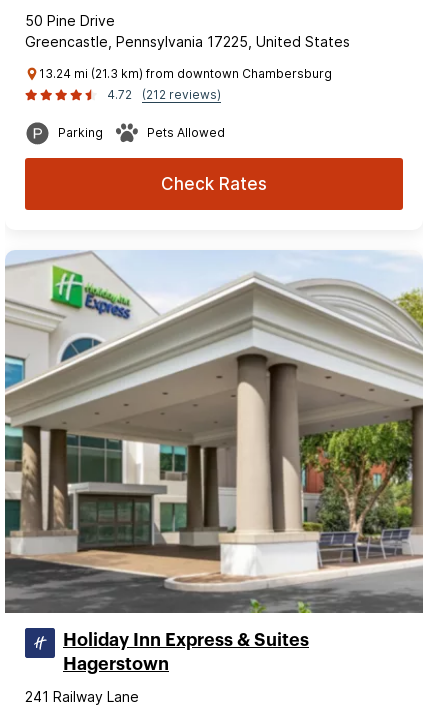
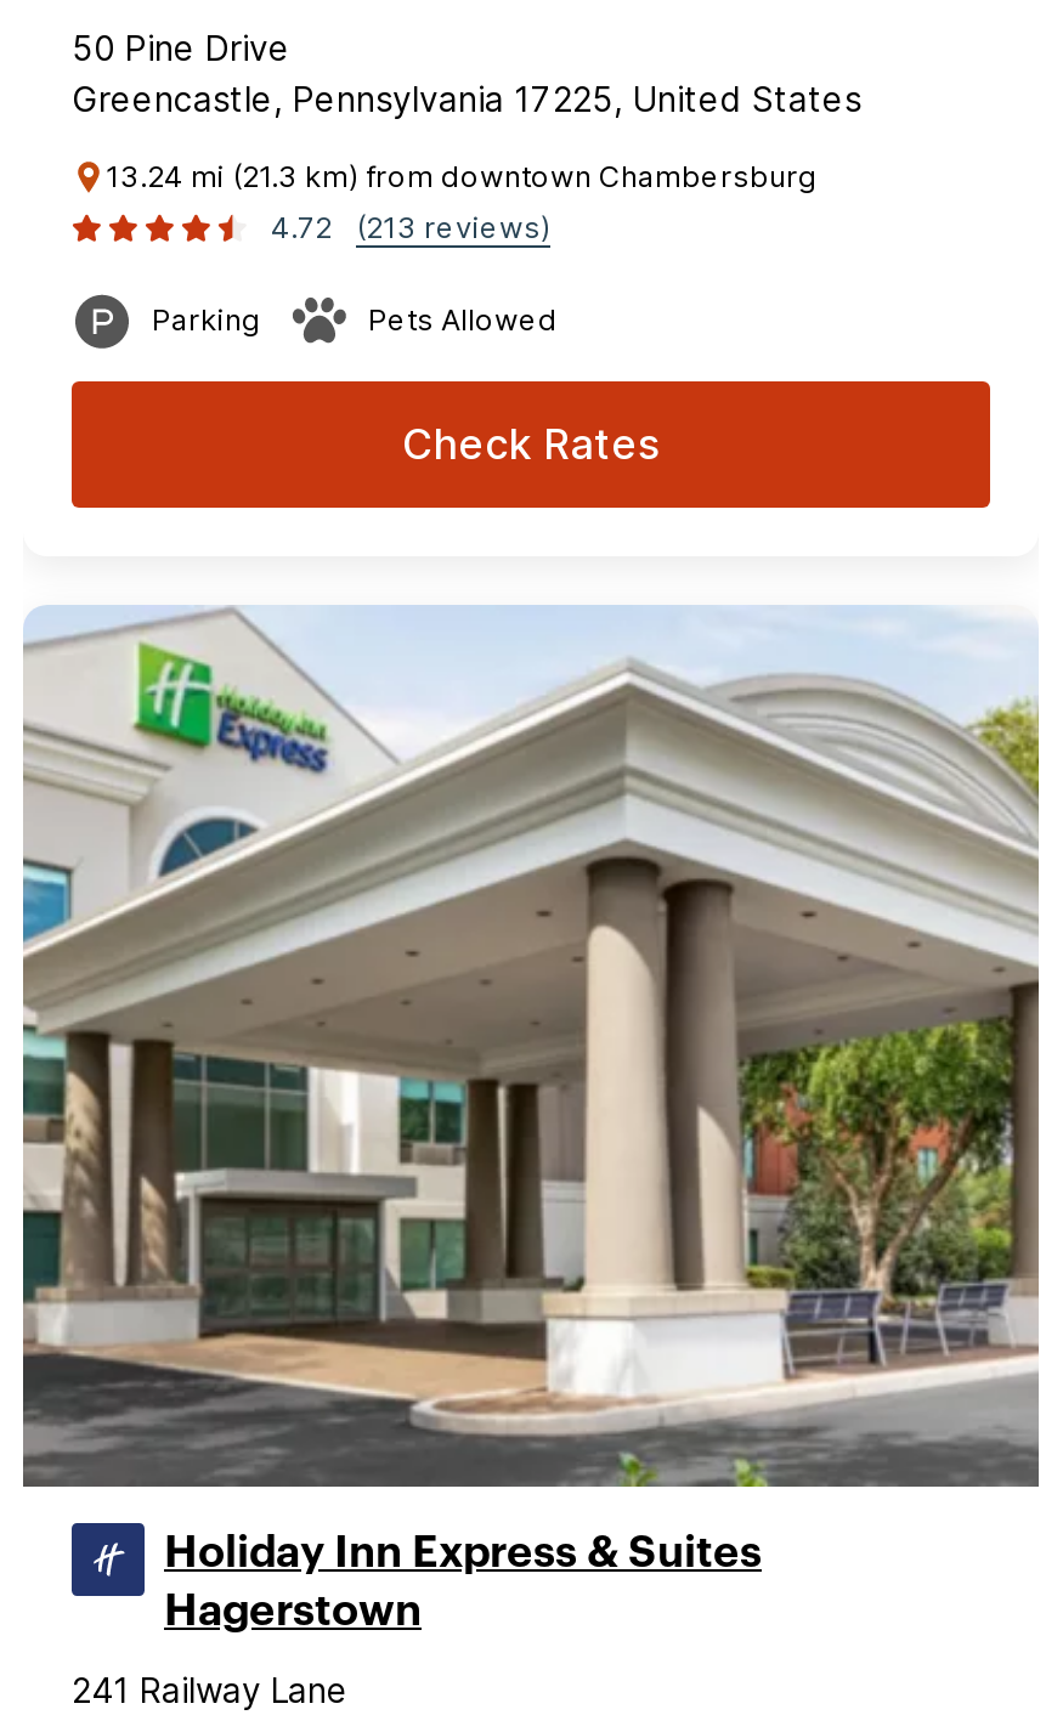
[107,87,221,102] 4.72 (212 reviews) -> [271,209,550,245] 4.72 (213 reviews)

